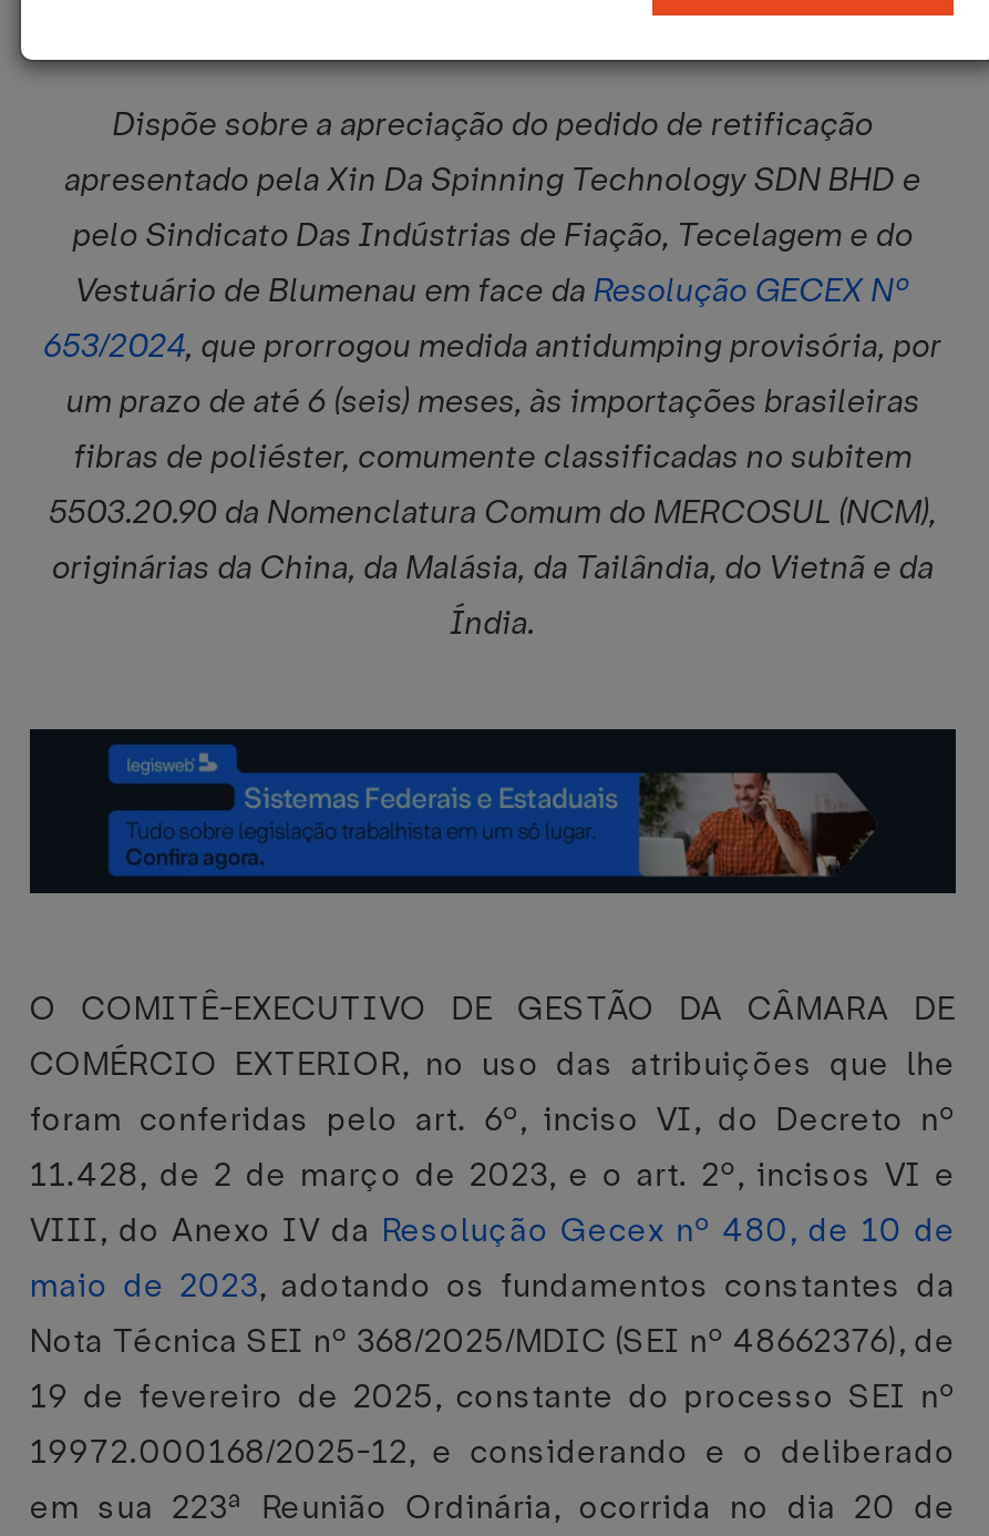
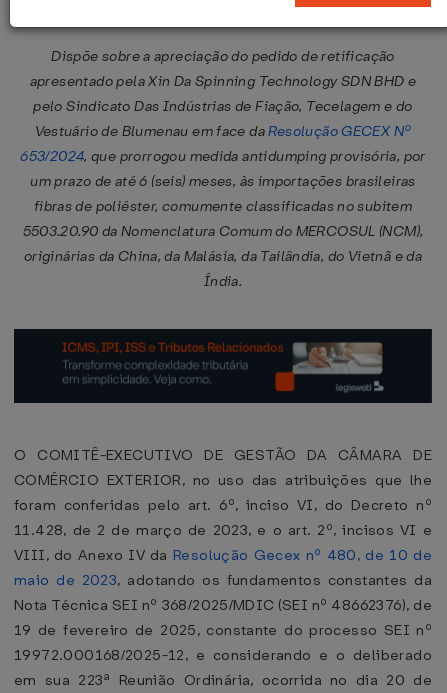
[107,743,872,878] [image] -> [50,336,390,395] [image]

